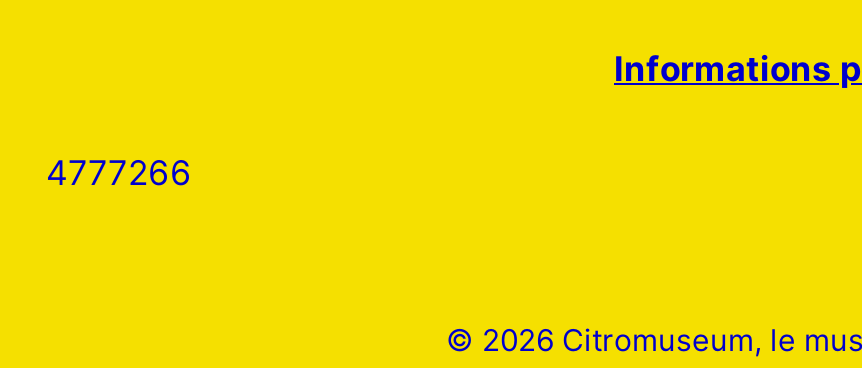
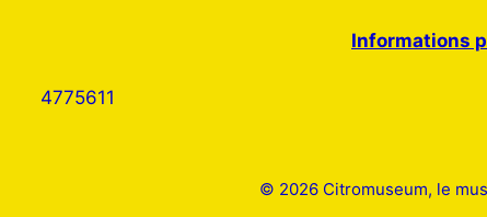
[46,153,192,193] 4777266 -> [40,87,115,108] 4775611

